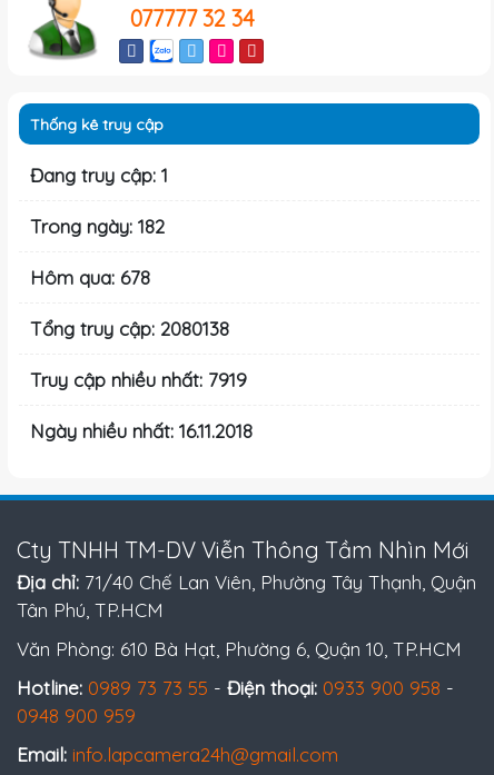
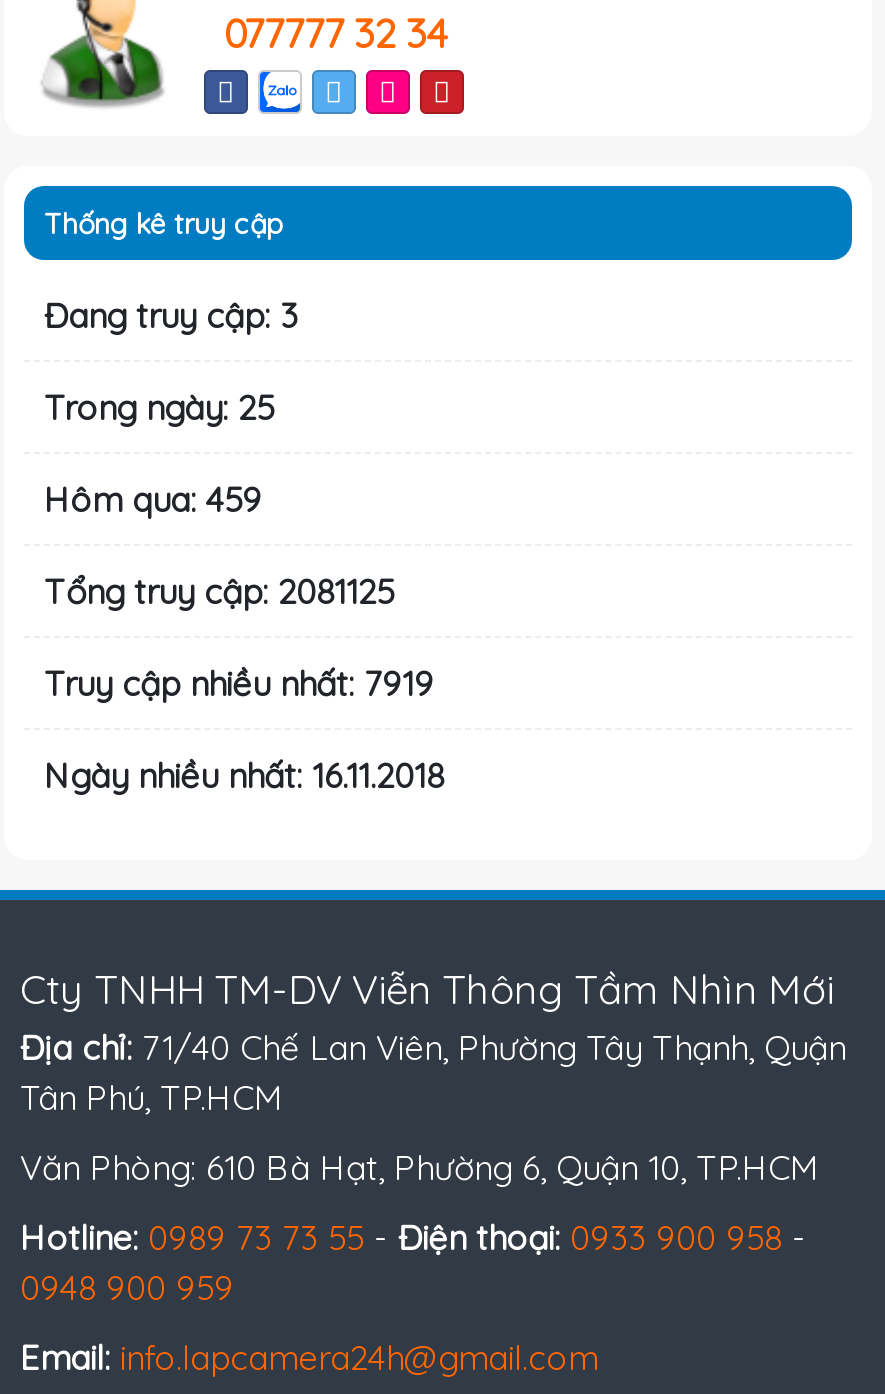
[30,163,168,187] Đang truy cập: 1 -> [44,294,298,336] Đang truy cập: 3
[30,214,165,238] Trong ngày: 182 -> [44,386,274,428] Trong ngày: 25
[30,266,150,289] Hôm qua: 678 -> [44,478,262,520] Hôm qua: 459
[30,317,229,340] Tổng truy cập: 2080138 -> [44,570,394,612] Tổng truy cập: 2081125

